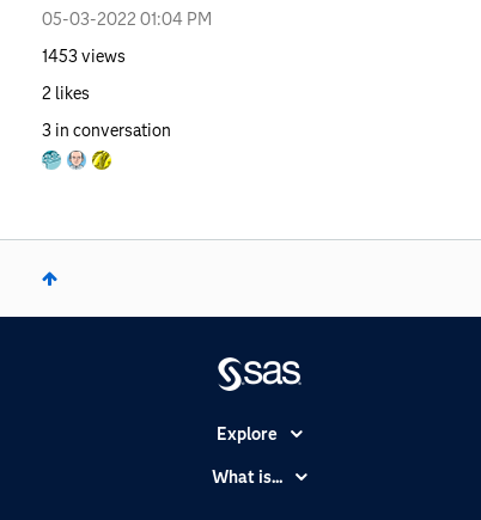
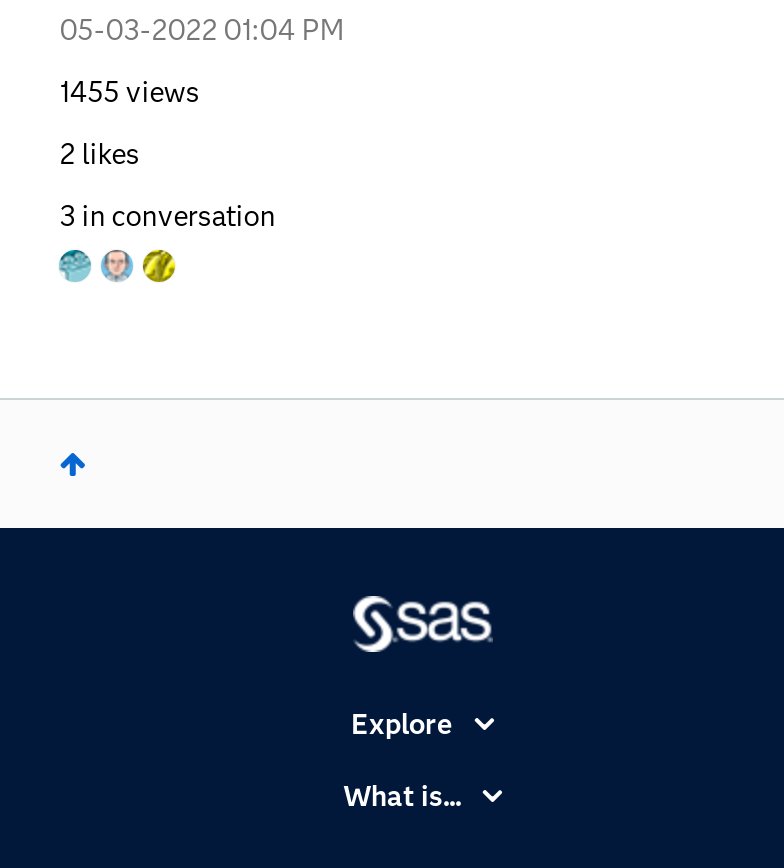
[42,45,126,67] 1453 views -> [60,74,200,110] 1455 views

